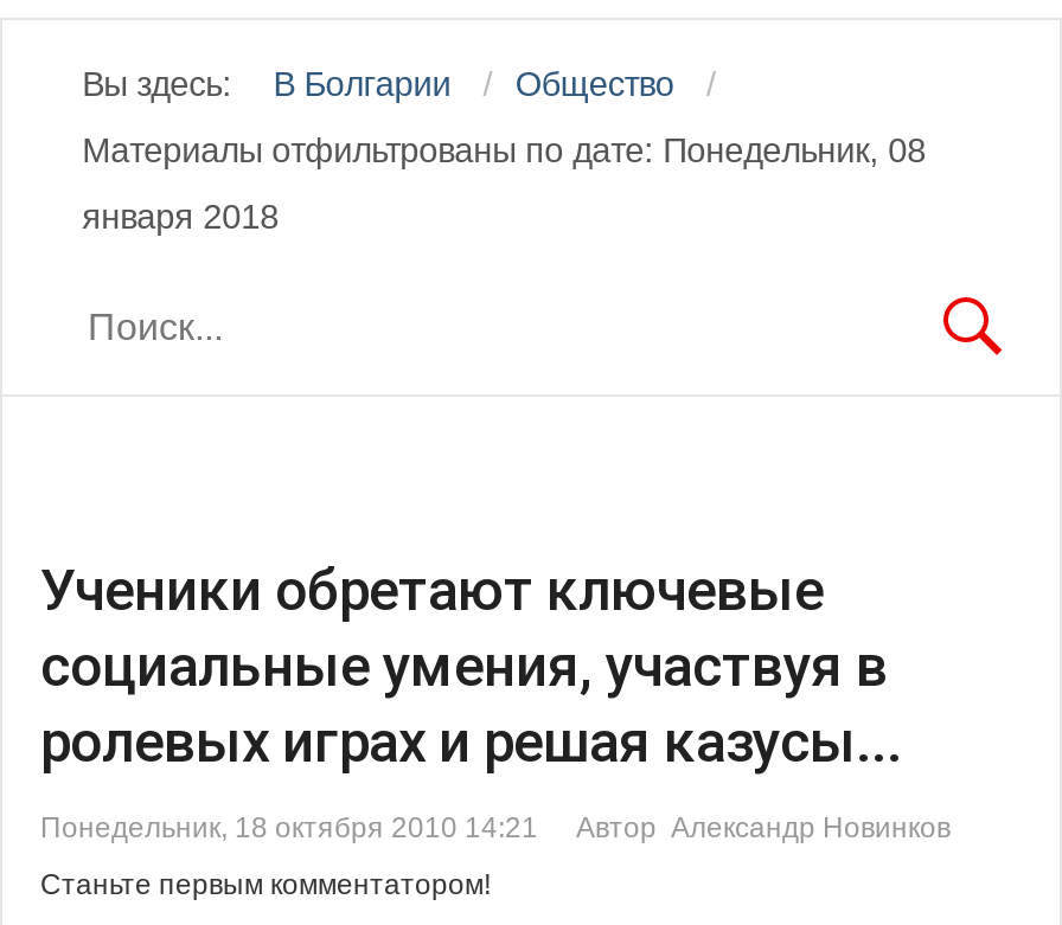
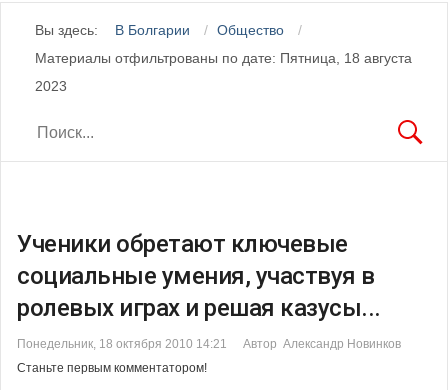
[82,131,926,169] Материалы отфильтрованы по дате: Понедельник, 08 -> [35,50,412,66] Материалы отфильтрованы по дате: Пятница, 18 августа
[82,197,279,235] января 2018 -> [35,78,67,94] 2023

